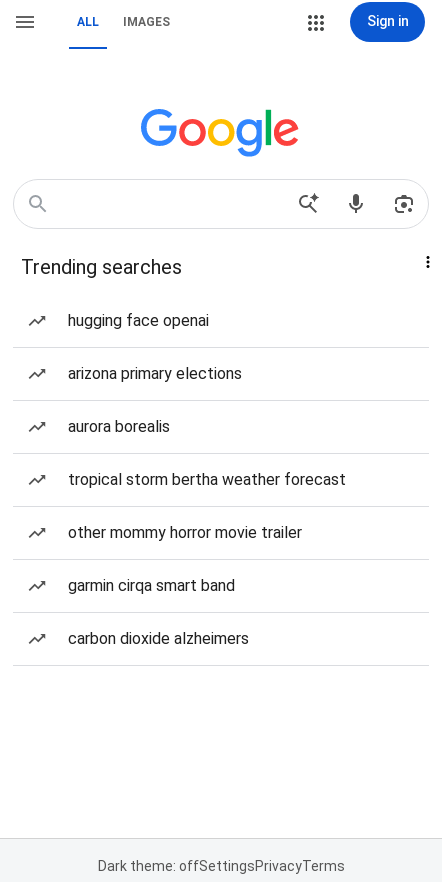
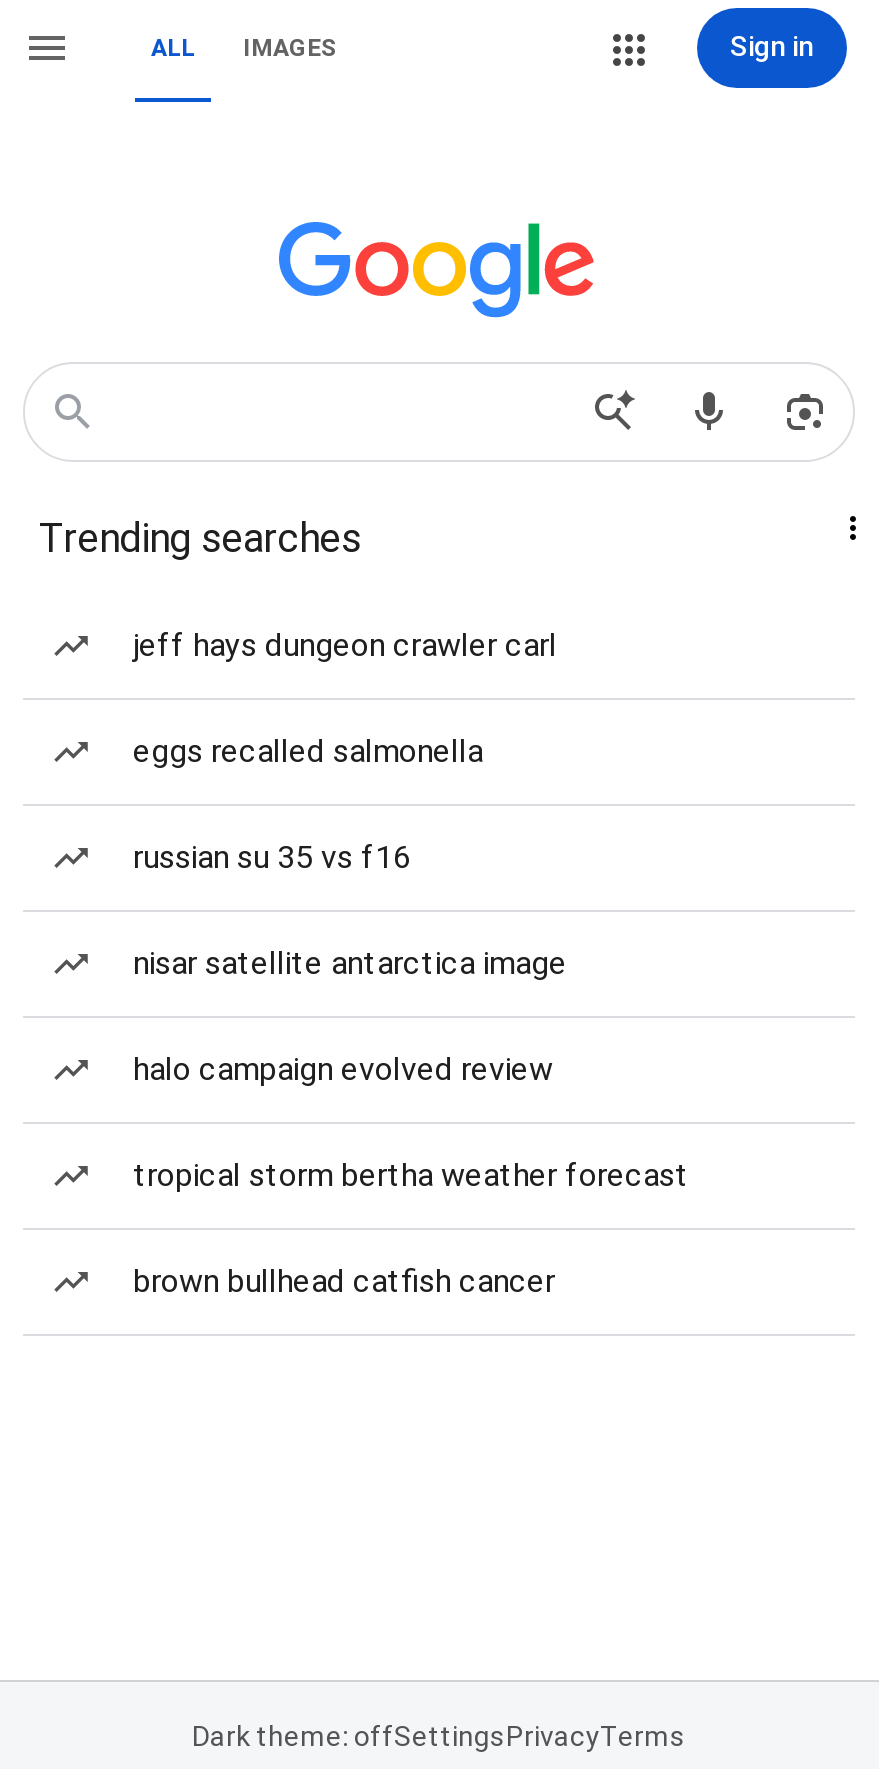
[68,311,242,436] hugging face openai | arizona primary elections | aurora borealis -> [133,626,567,1088] jeff hays dungeon crawler carl | eggs recalled salmonella | russian su 35 vs f16 | nisar satellite antarctica image | halo campaign evolved review
moved [68,470,346,489] -> [133,1156,689,1194]: tropical storm bertha weather forecast
[68,523,302,648] other mommy horror movie trailer | garmin cirqa smart band | carbon dioxide alzheimers -> [133,1262,555,1300] brown bullhead catfish cancer

